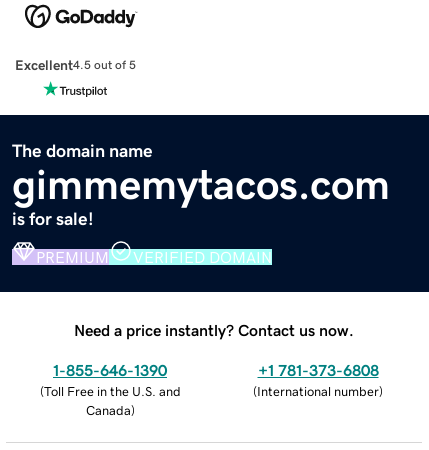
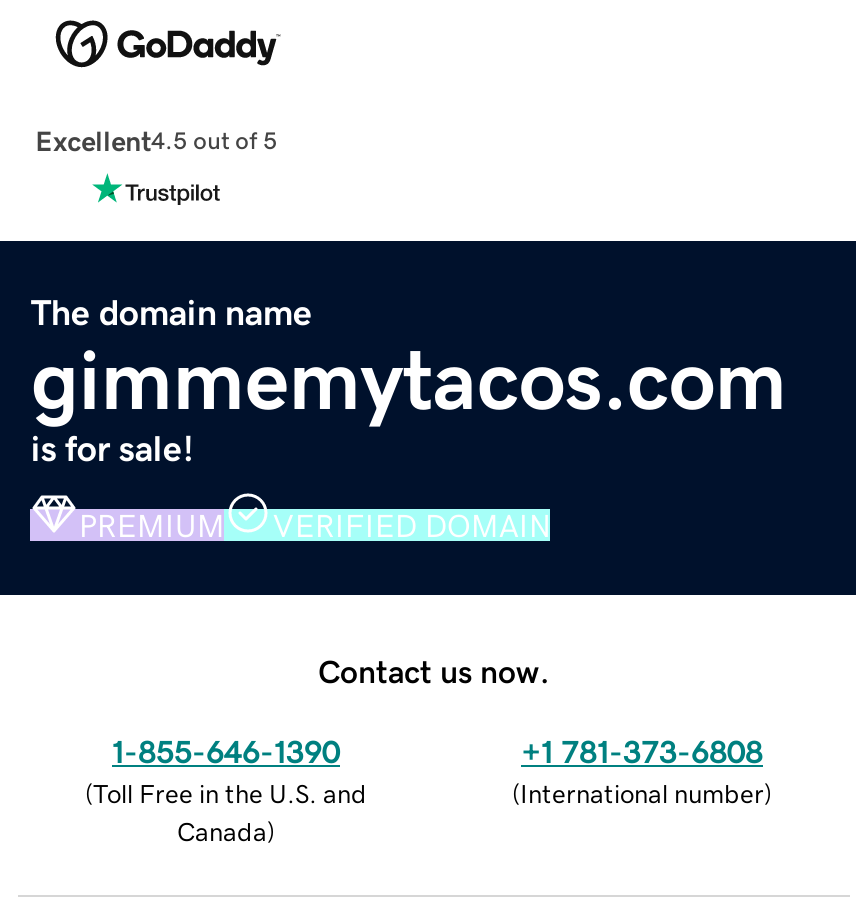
[74,322,354,338] Need a price instantly? Contact us now. -> [318,654,550,686] Contact us now.

